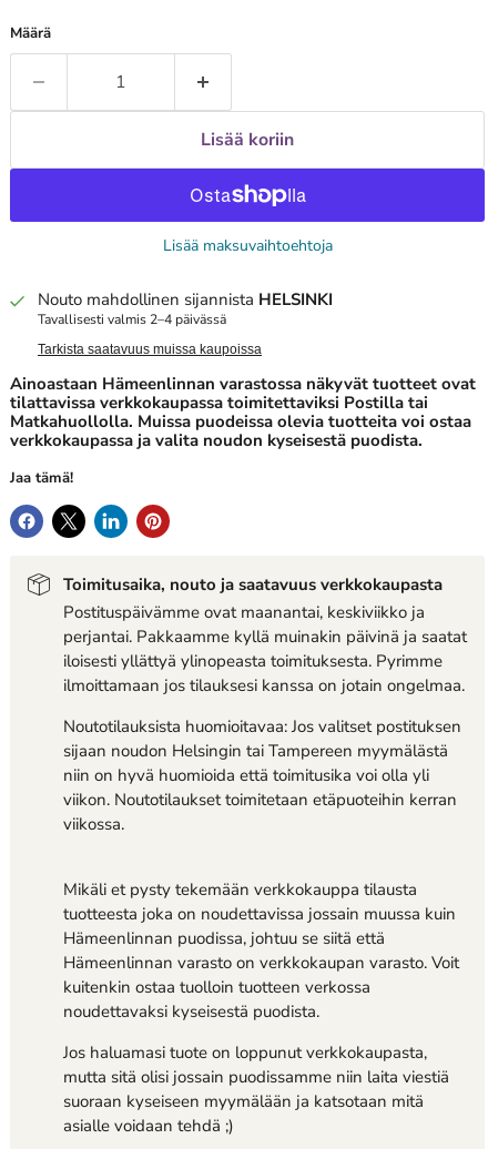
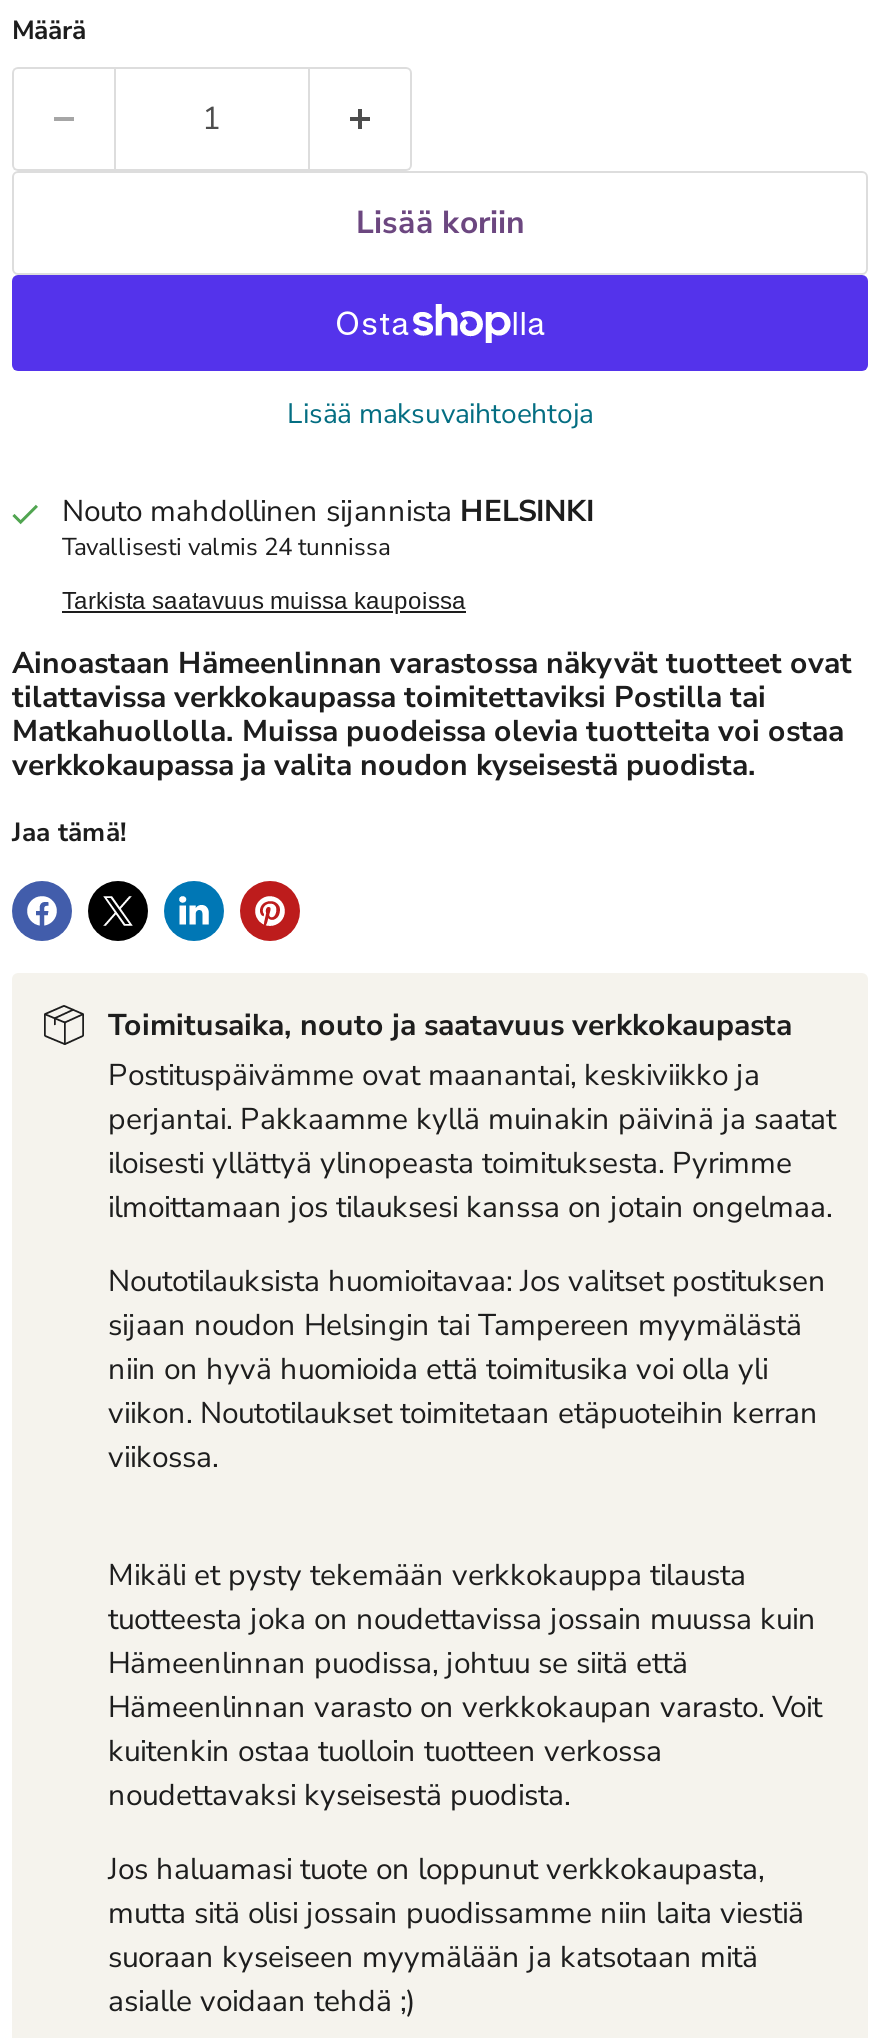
[38,310,226,328] Tavallisesti valmis 2–4 päivässä -> [62,530,390,562] Tavallisesti valmis 24 tunnissa

